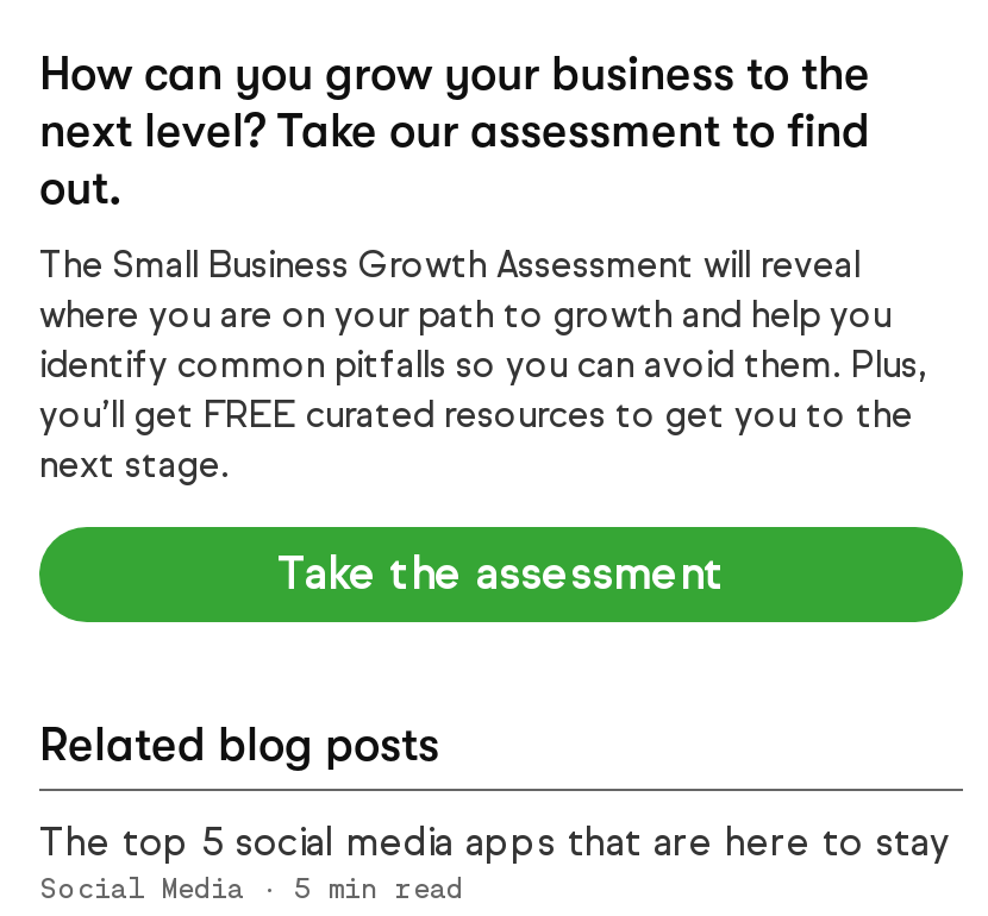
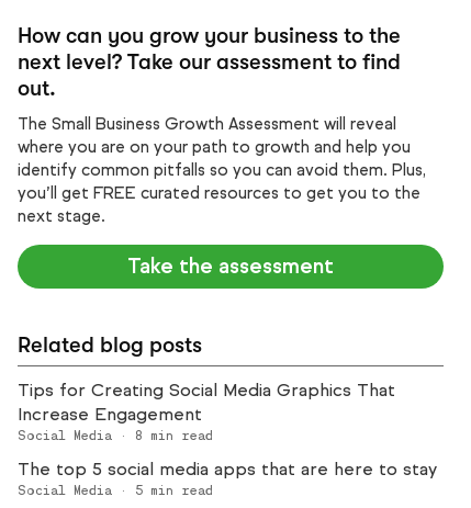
none -> [18,379,395,443] Tips for Creating Social Media Graphics That | Increase Engagement | Social Media · 8 min read

